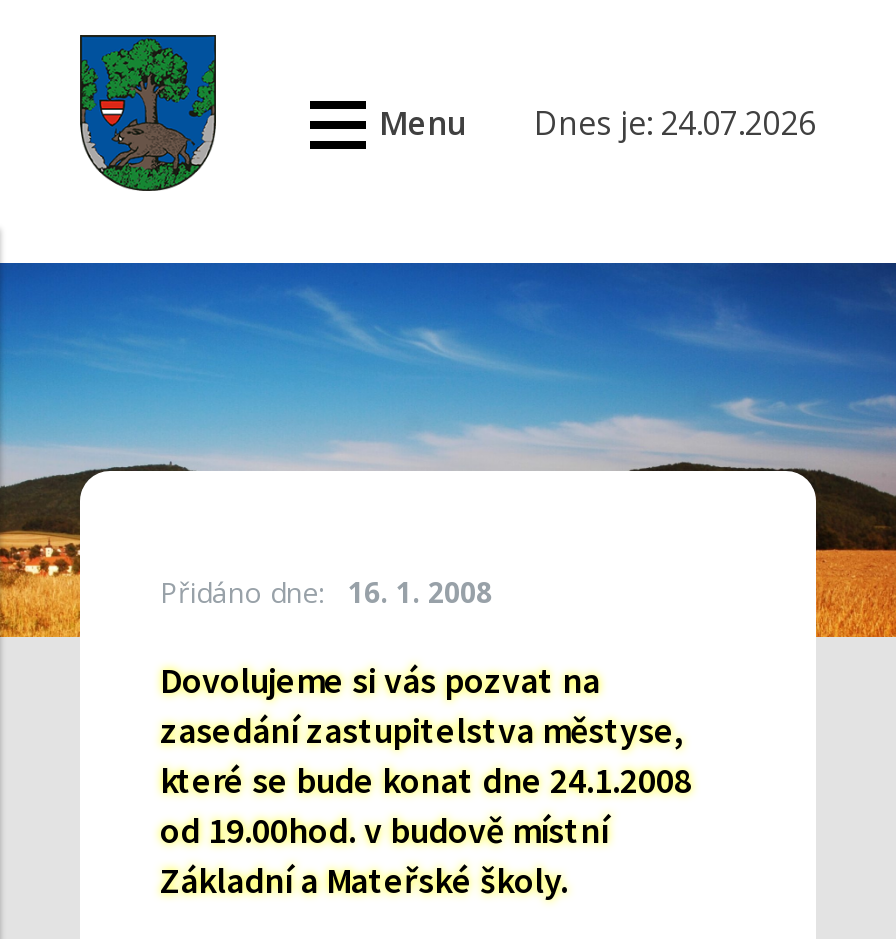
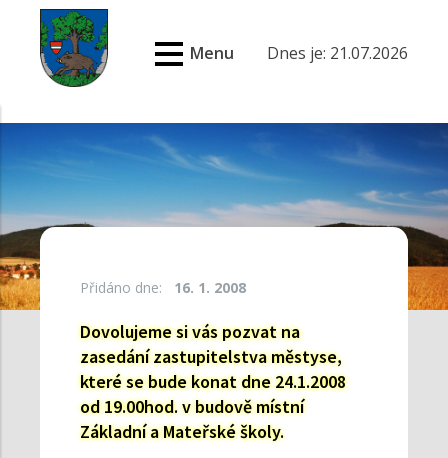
[379,101,816,145] Menu Dnes je: 24.07.2026 -> [189,42,408,64] Menu Dnes je: 21.07.2026

